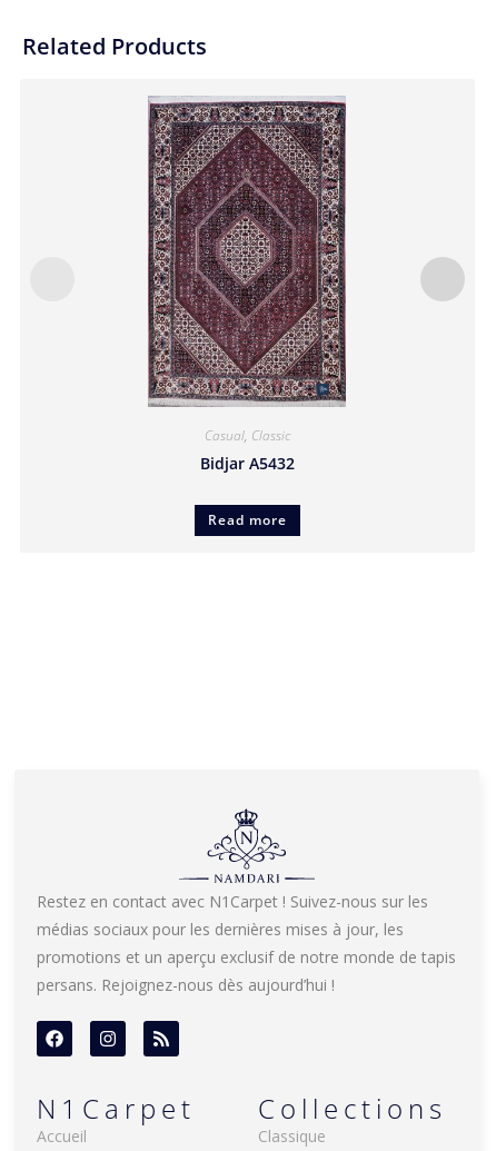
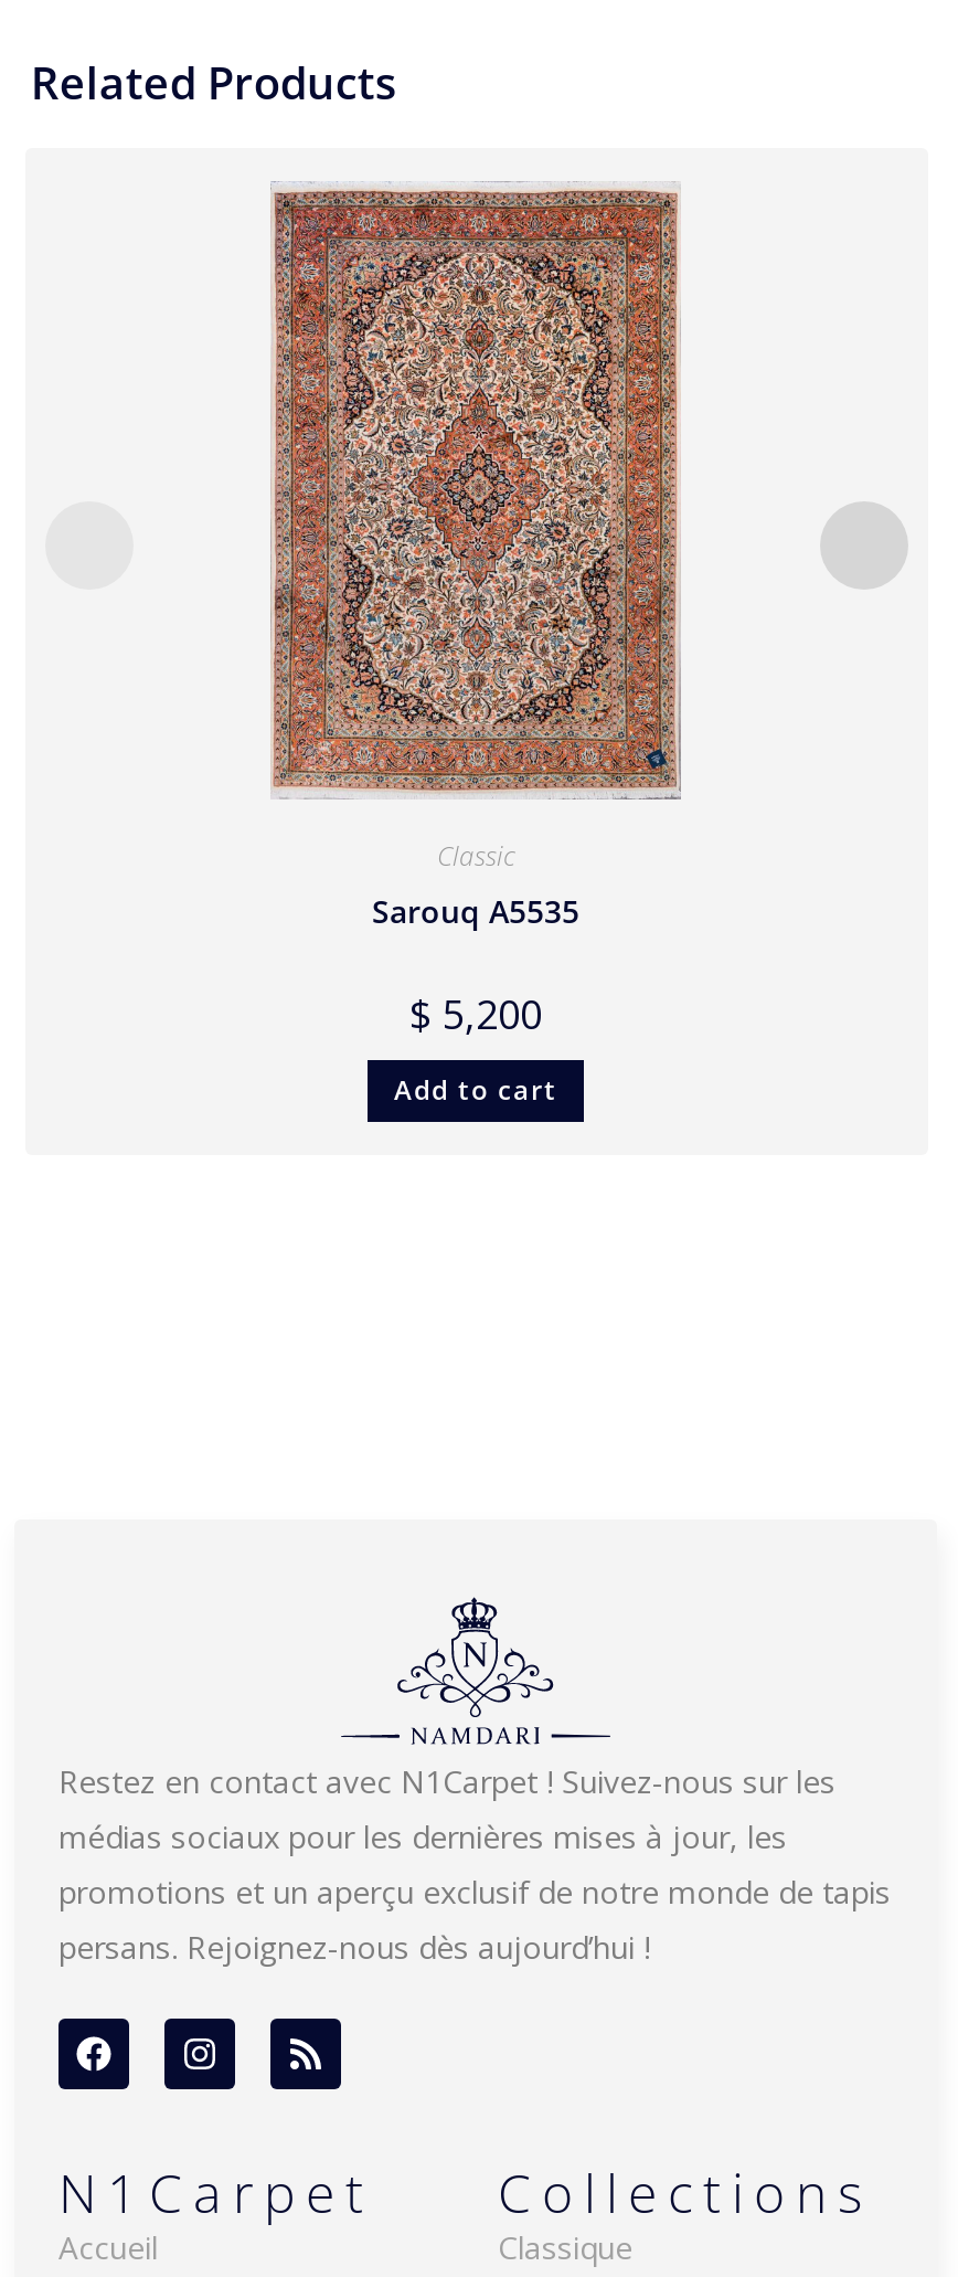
[145,97,349,530] [image] | Casual, Classic | Bidjar A5432 | Read more -> [270,188,681,1110] [image] | Classic | Sarouq A5535 | $5,200 | Add to cart

